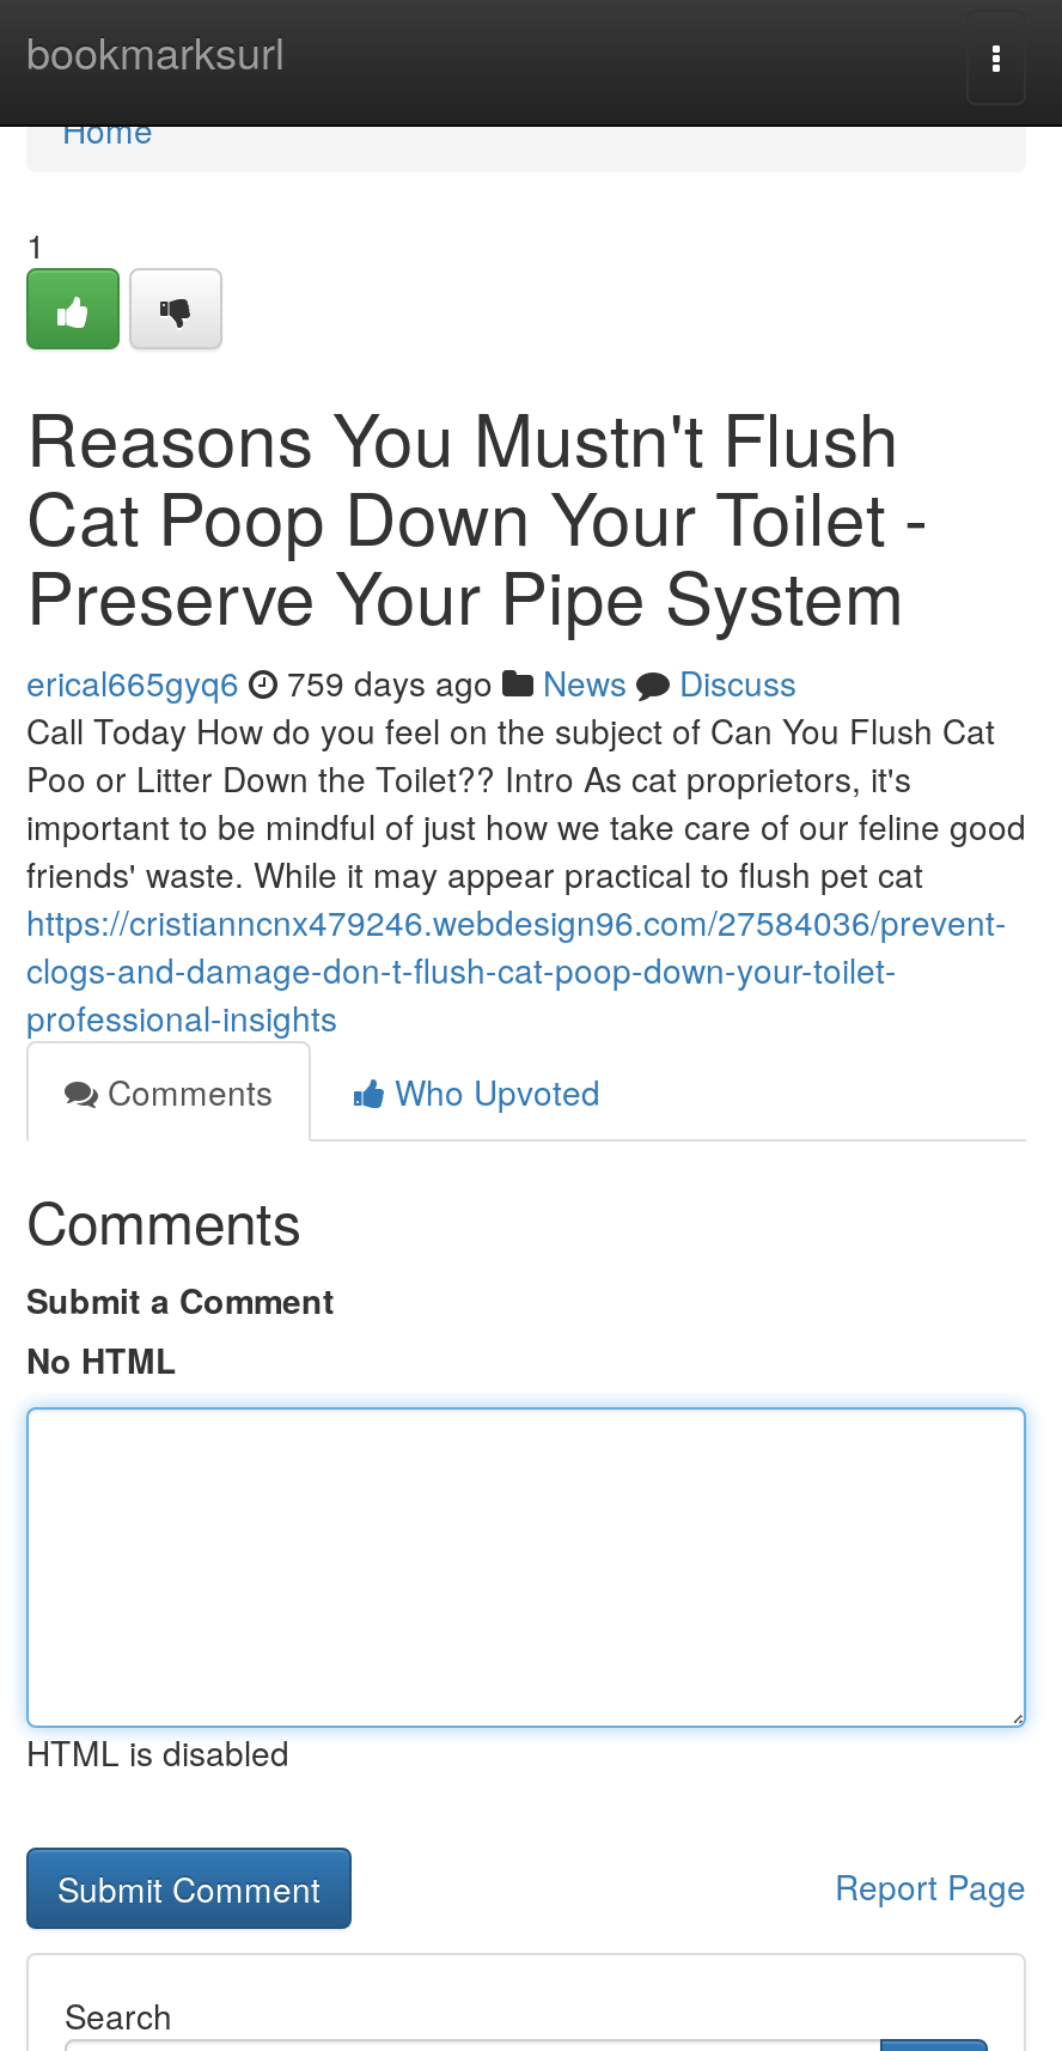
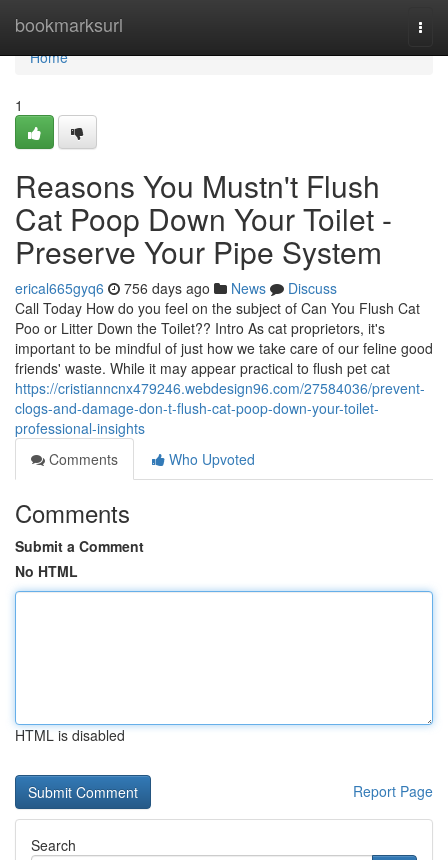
[26,658,797,706] erical665gyq6 759 days ago News Discuss -> [15,278,337,298] erical665gyq6 756 days ago News Discuss

